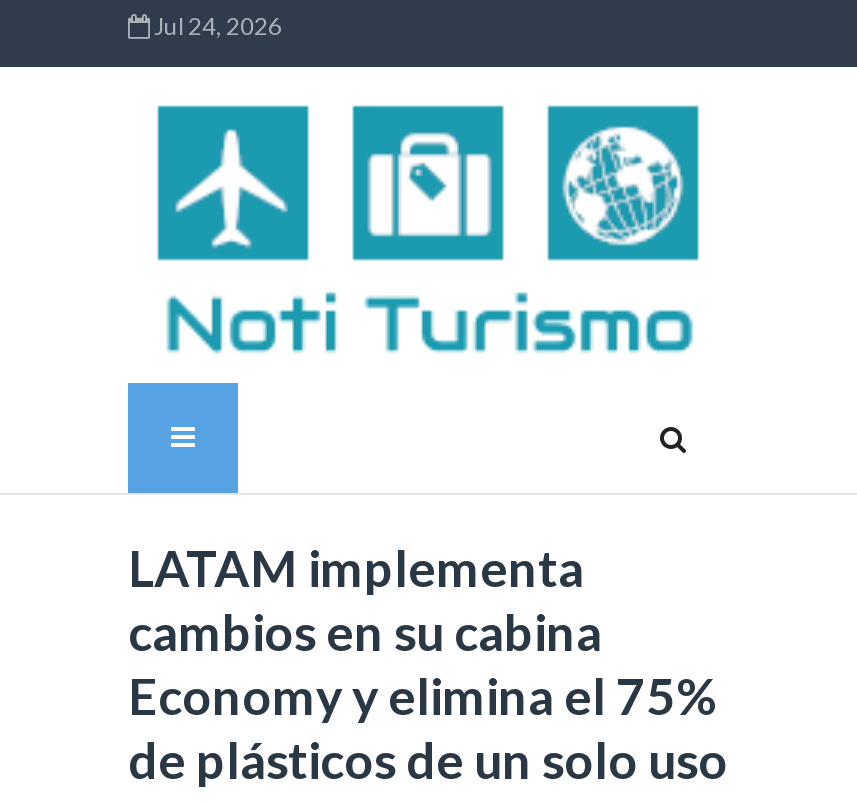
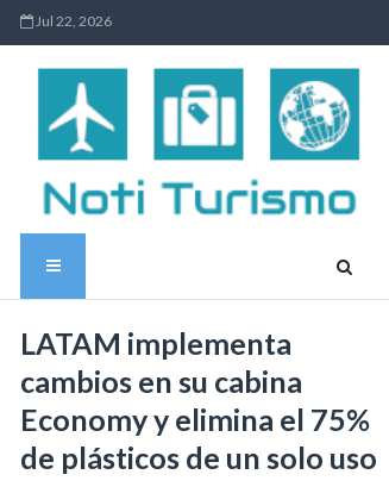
[154,11,282,41] Jul 24, 2026 -> [36,12,112,30] Jul 22, 2026

